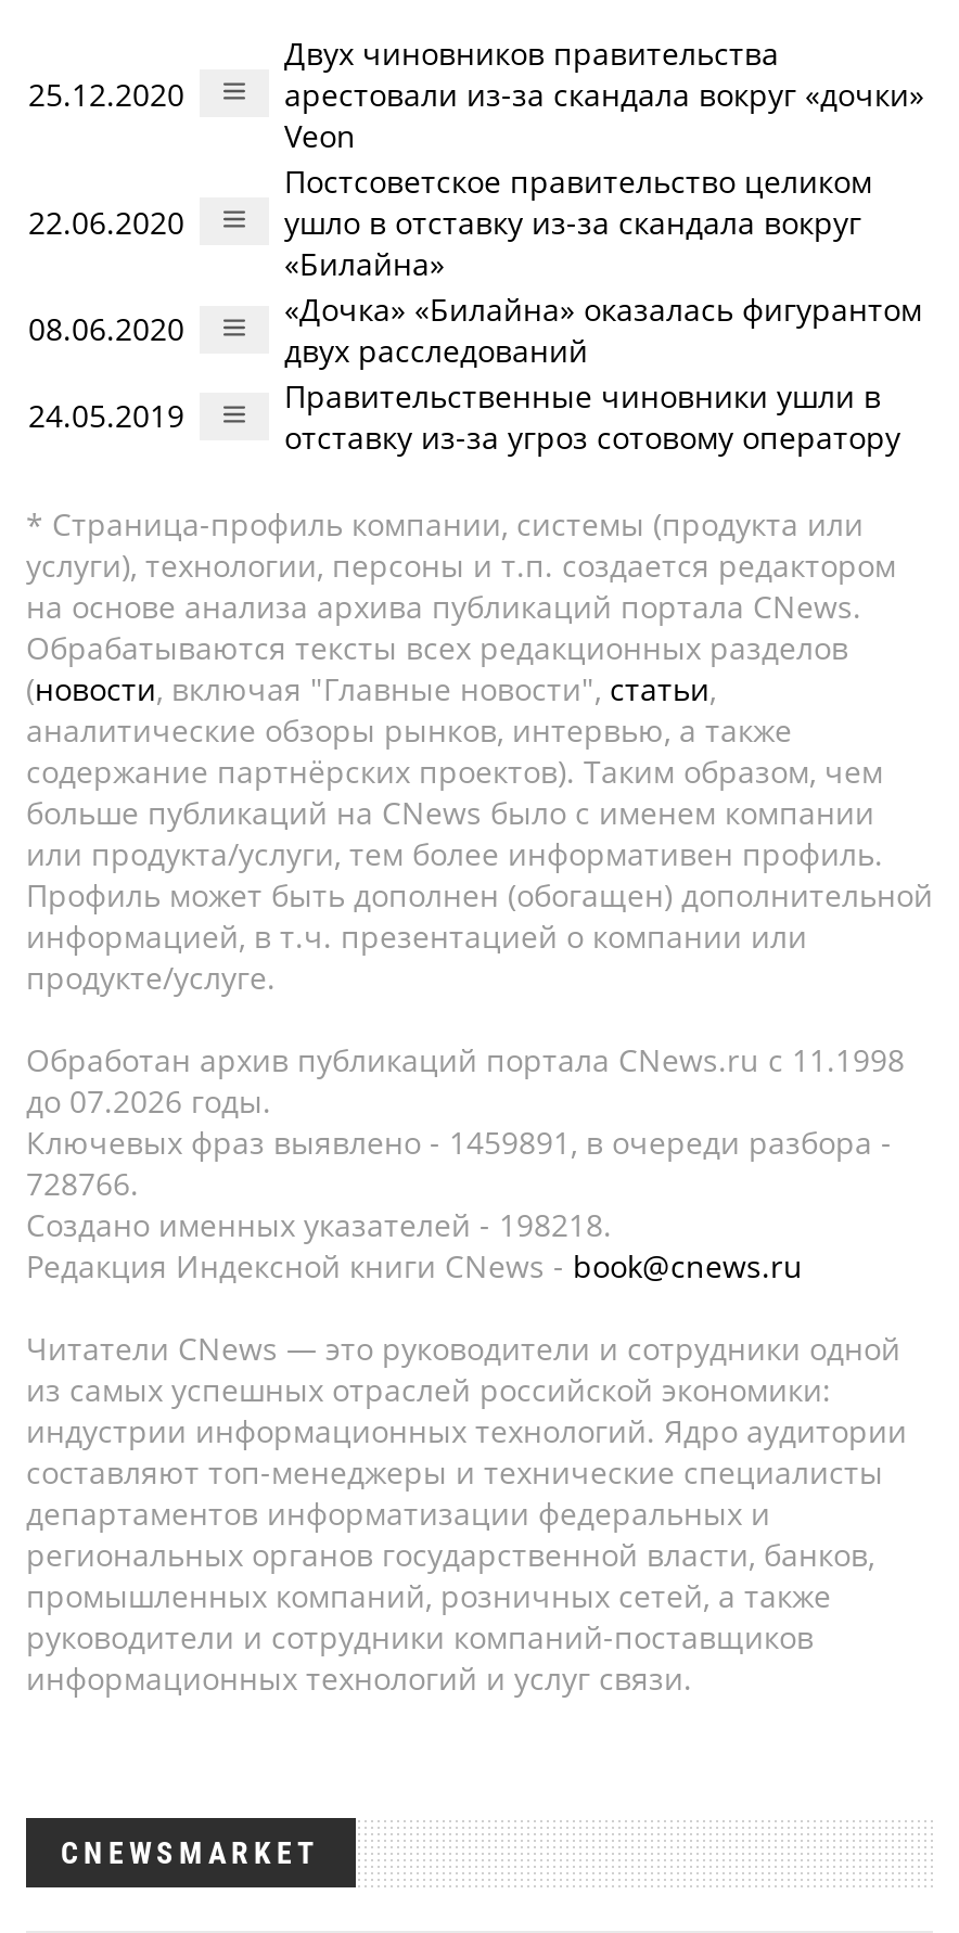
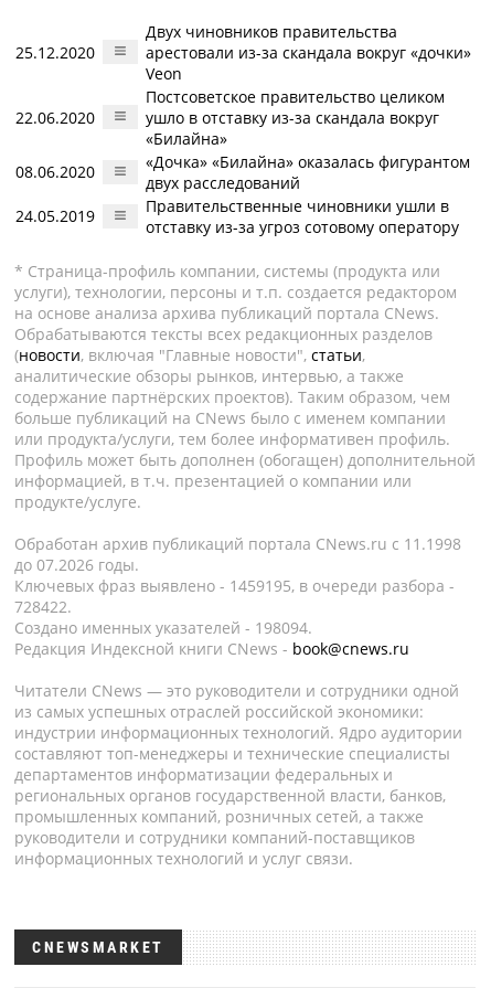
[26,1122,892,1163] Ключевых фраз выявлено - 1459891, в очереди разбора - -> [14,575,455,596] Ключевых фраз выявлено - 1459195, в очереди разбора -
[26,1163,139,1204] 728766. -> [14,596,72,617] 728422.
[26,1204,612,1245] Создано именных указателей - 198218. -> [14,617,312,638] Создано именных указателей - 198094.

